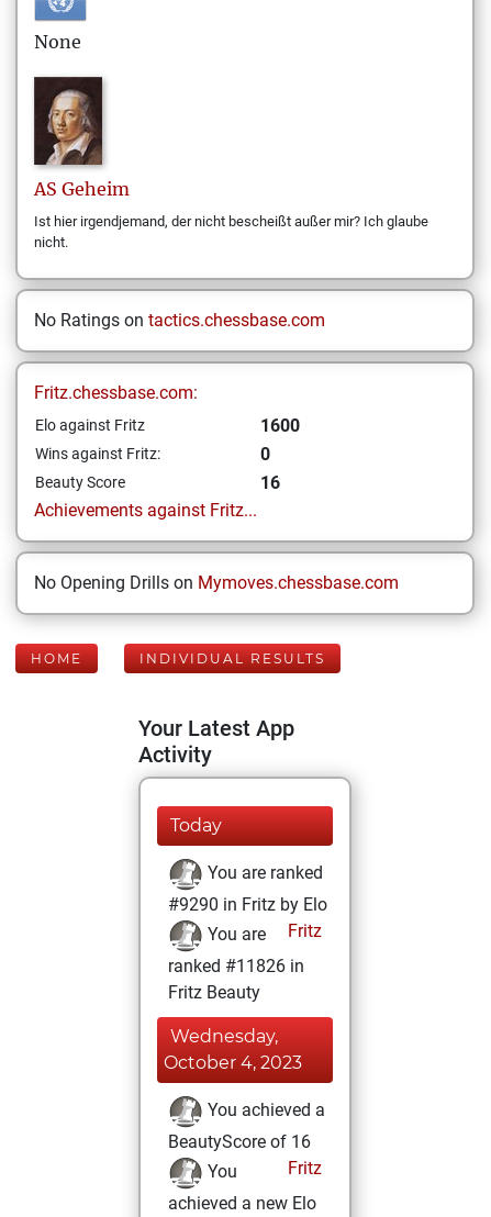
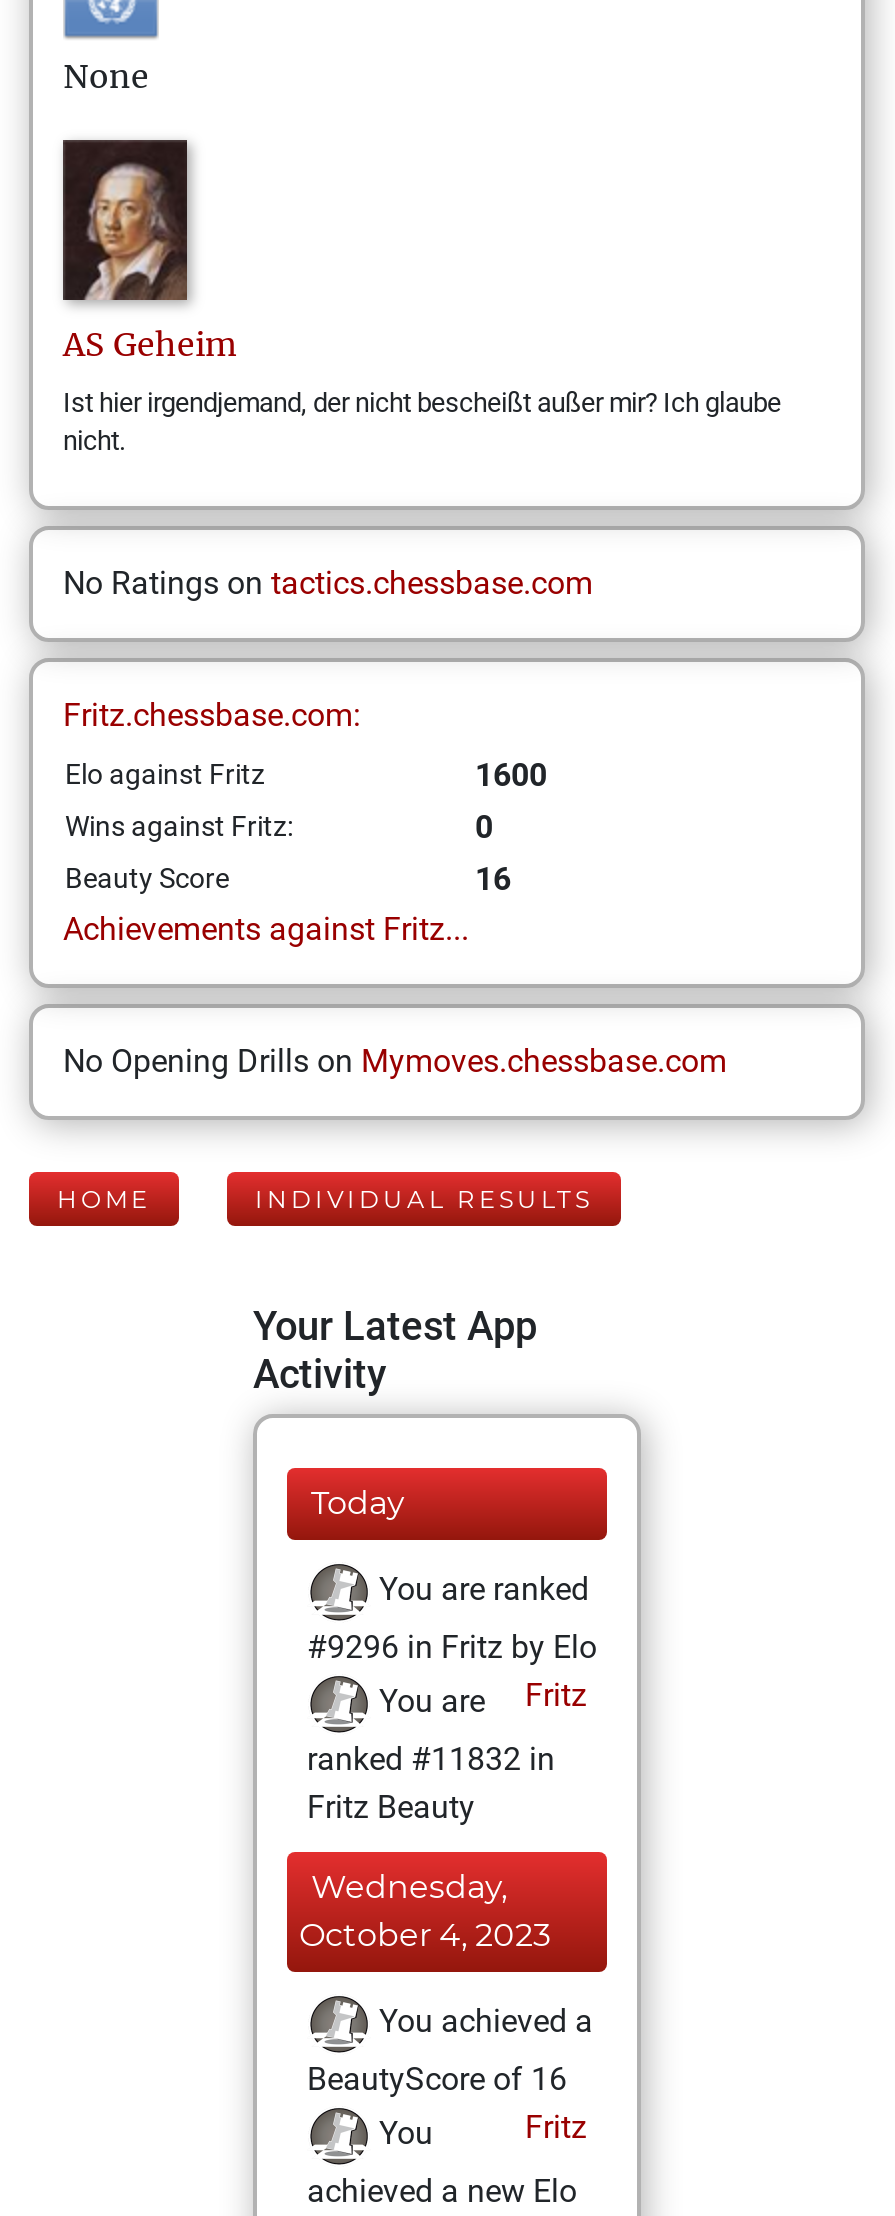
[168,894,327,915] #9290 in Fritz by Elo -> [307,1628,597,1666] #9296 in Fritz by Elo
[168,956,304,976] ranked #11826 in -> [307,1740,555,1778] ranked #11832 in

